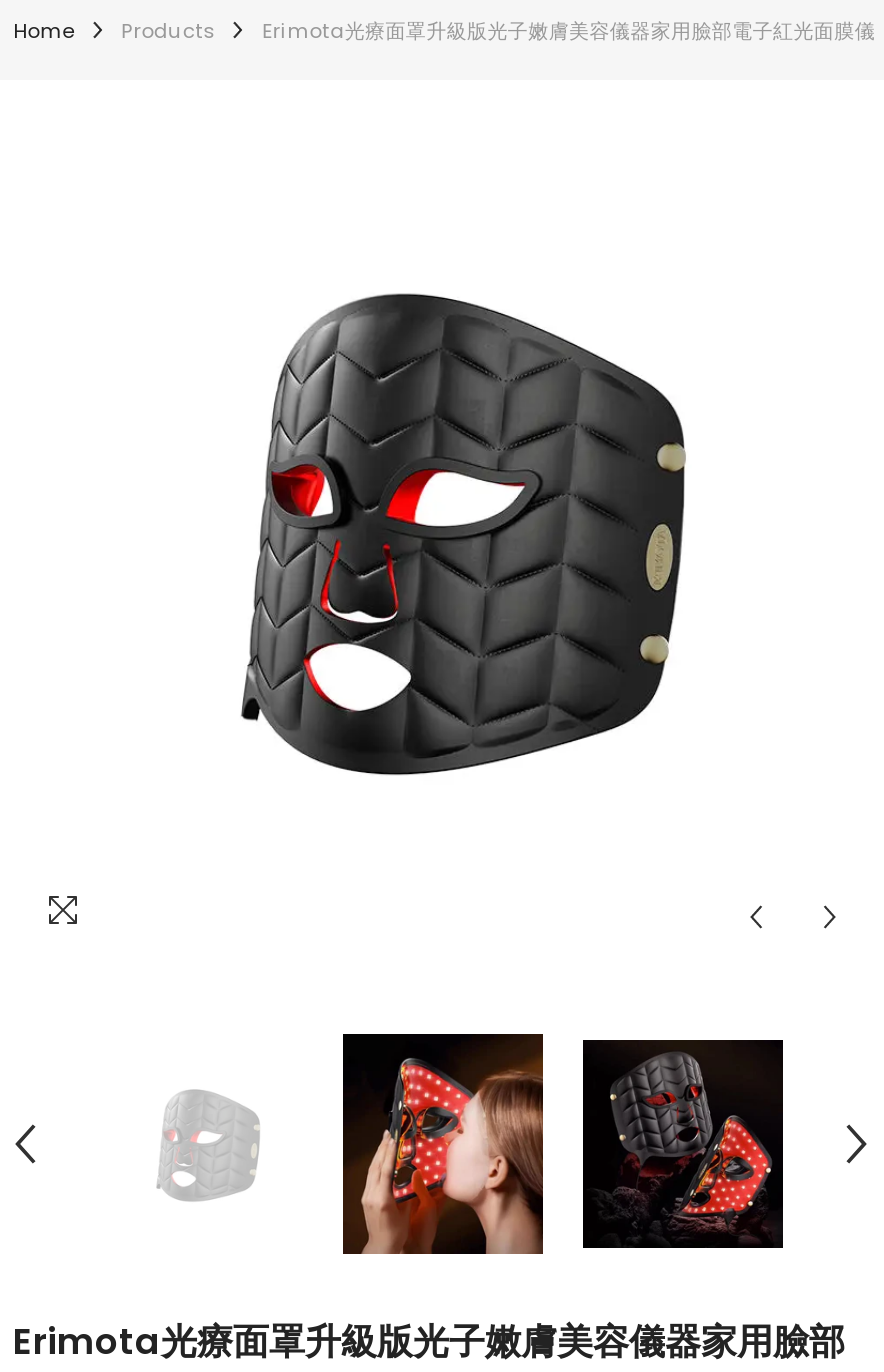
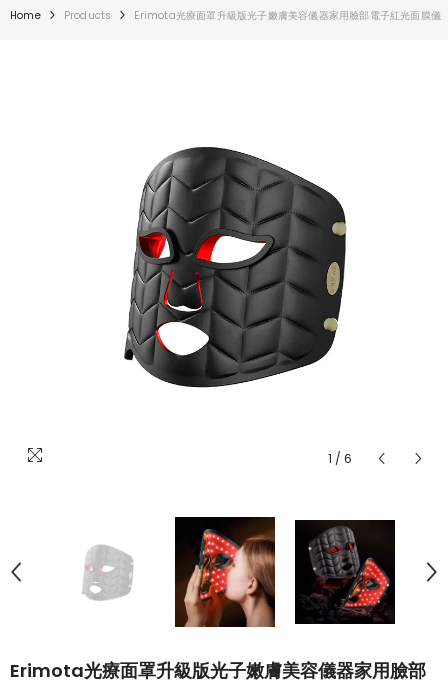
none -> [327,450,351,467] 1 / 6

